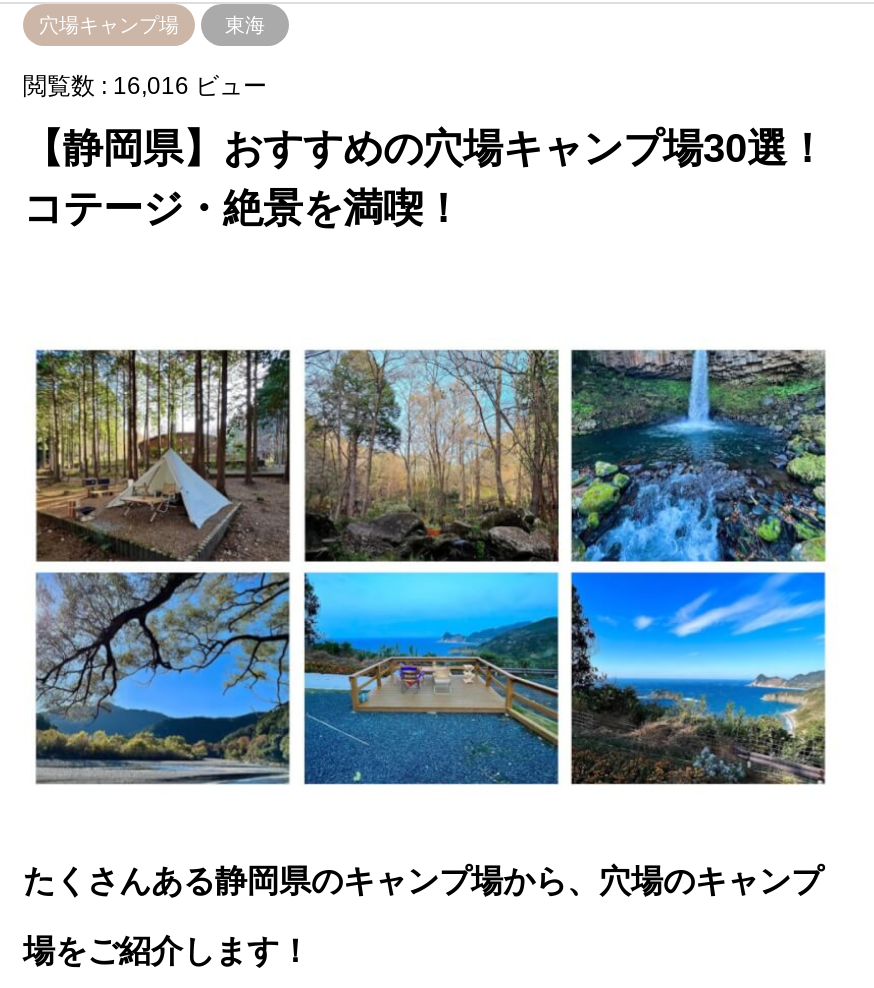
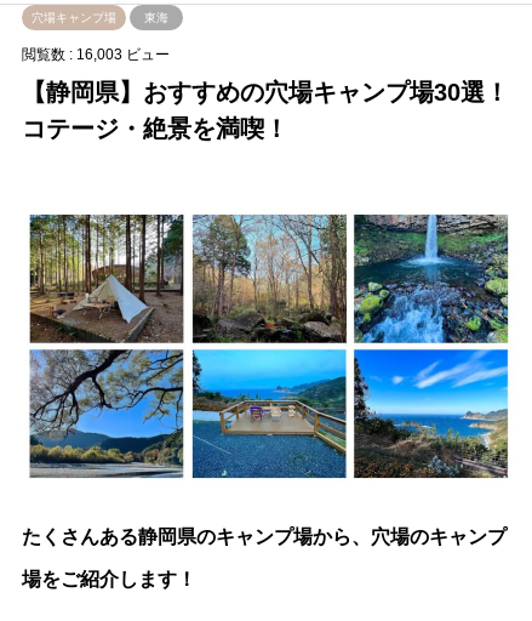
[23,71,267,99] 閲覧数 : 16,016 ビュー -> [22,46,170,63] 閲覧数 : 16,003 ビュー

